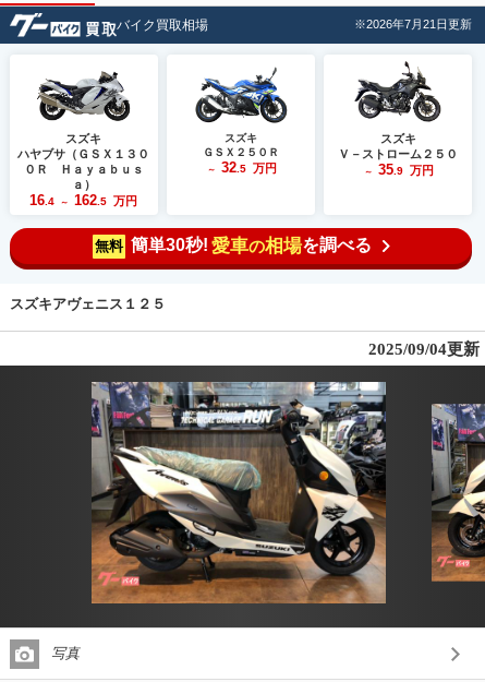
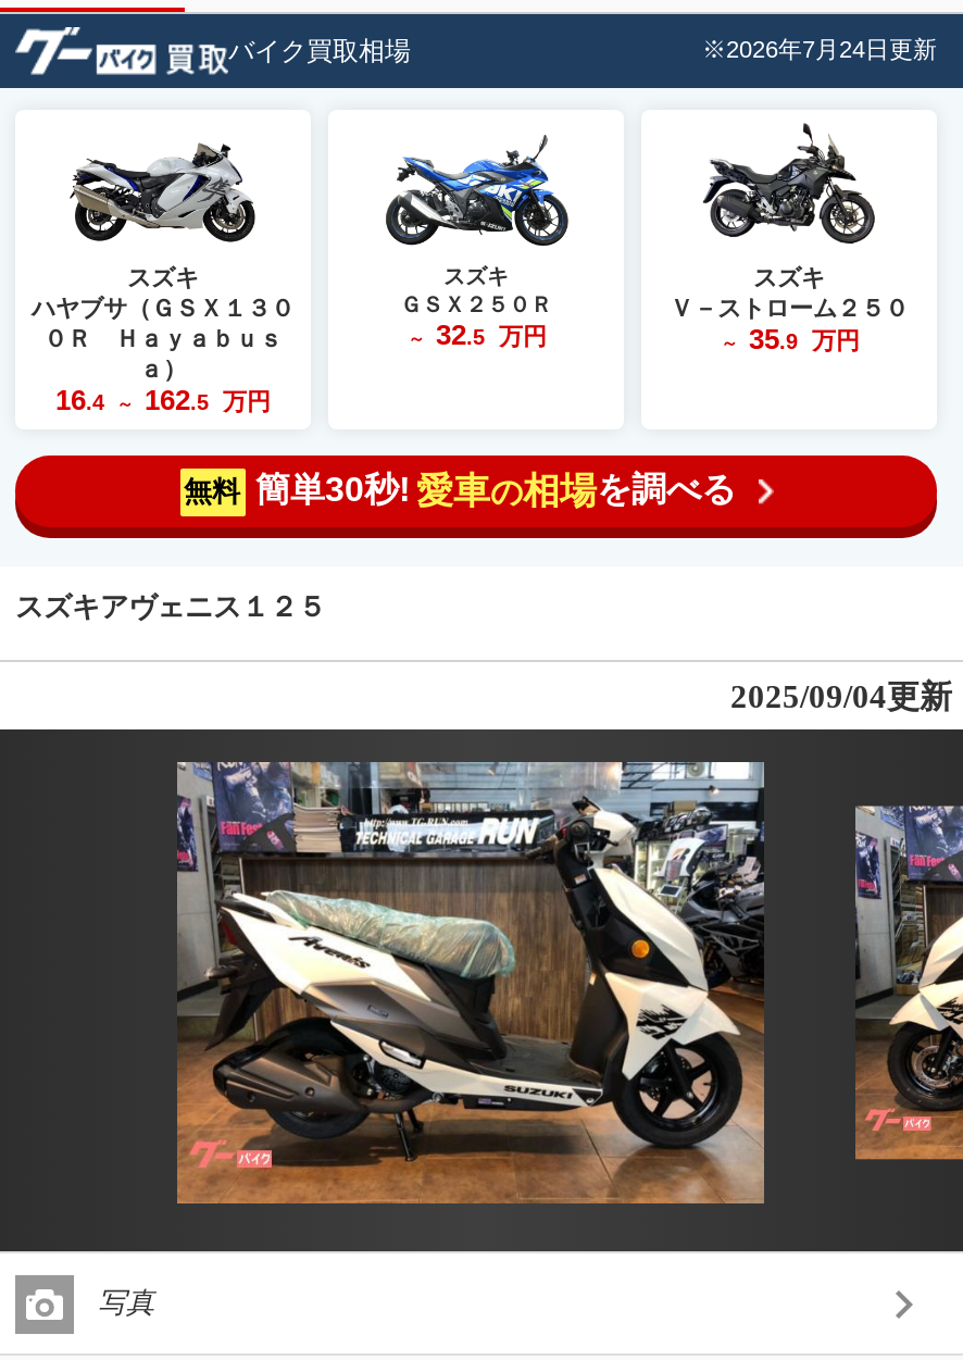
[354,18,472,31] ※2026年7月21日更新 -> [702,37,937,63] ※2026年7月24日更新

